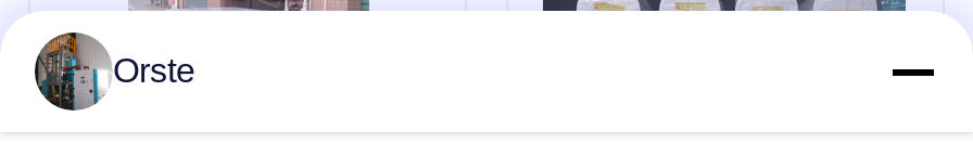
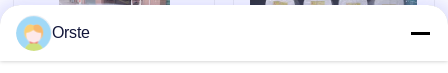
[33,30,106,113] [image] -> [16,15,49,51] [image]

